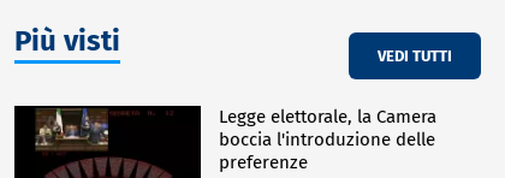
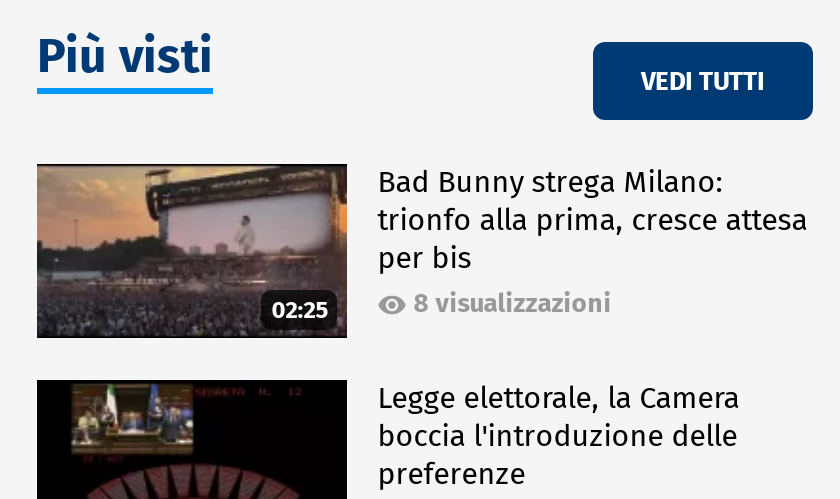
none -> [35,164,349,342] [image] | 02:25
none -> [377,165,807,319] Bad Bunny strega Milano: | trionfo alla prima, cresce attesa | per bis | 8 visualizzazioni

